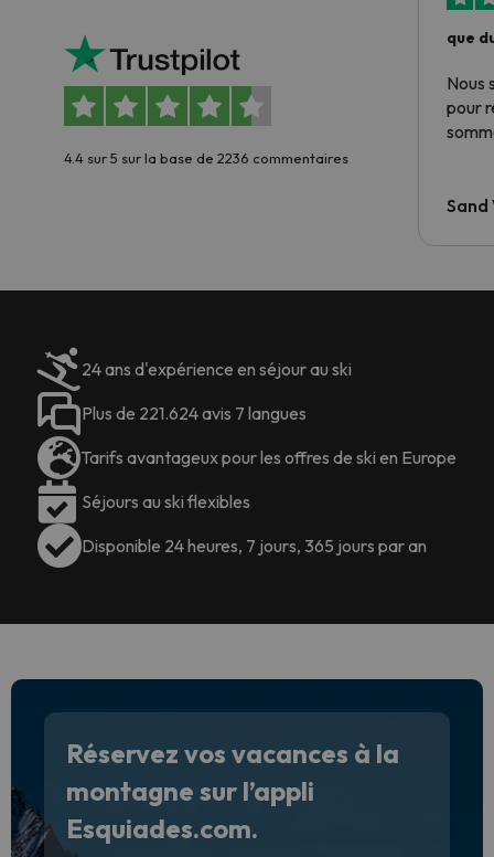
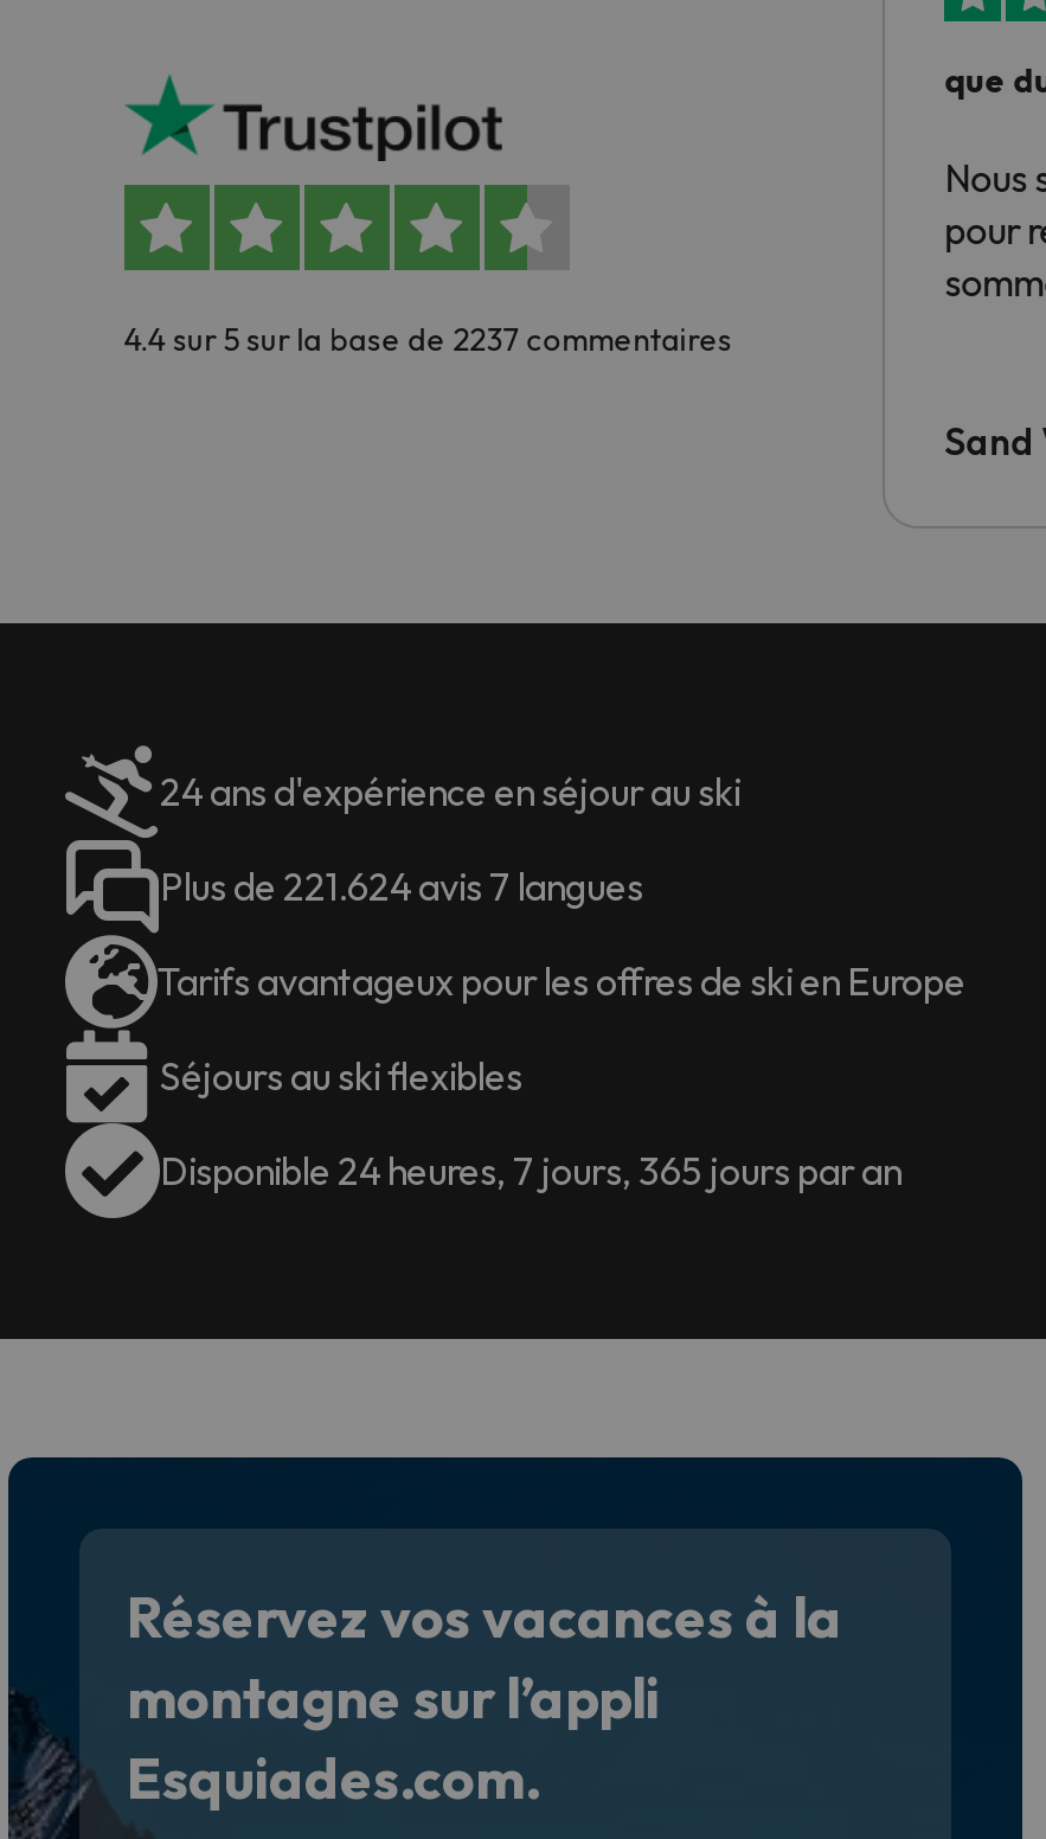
[64,150,349,167] 4.4 sur 5 sur la base de 2236 commentaires -> [123,321,732,359] 4.4 sur 5 sur la base de 2237 commentaires

